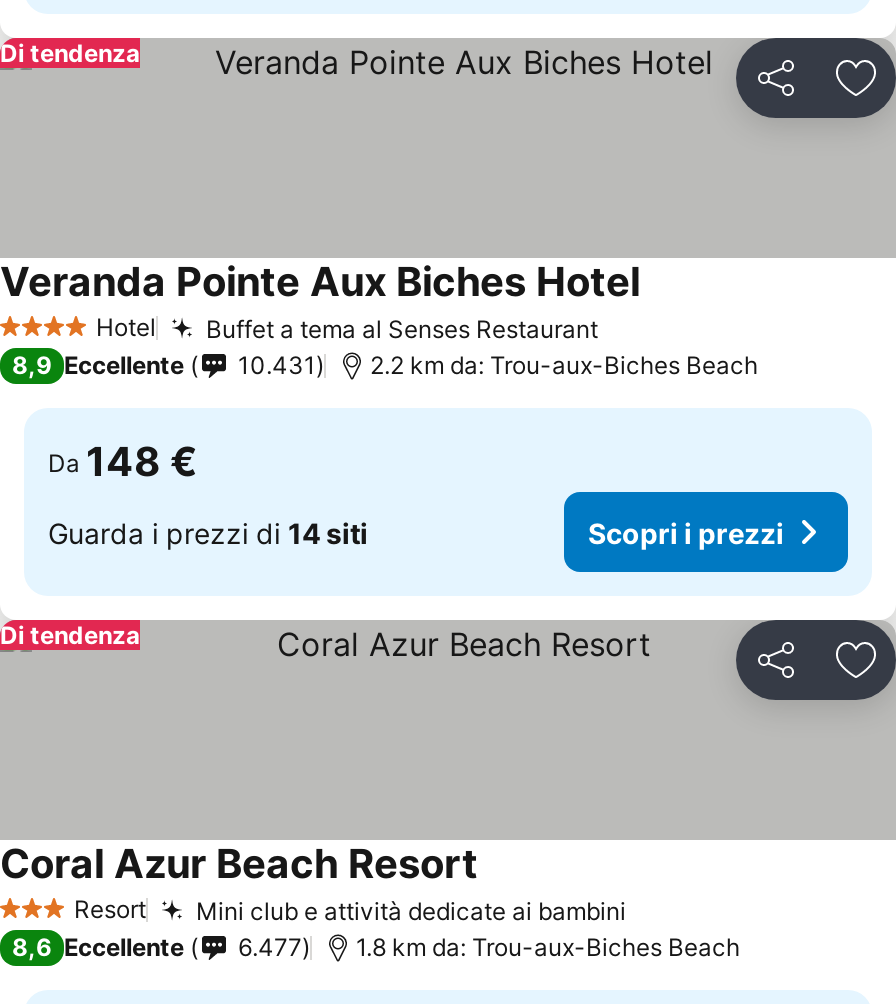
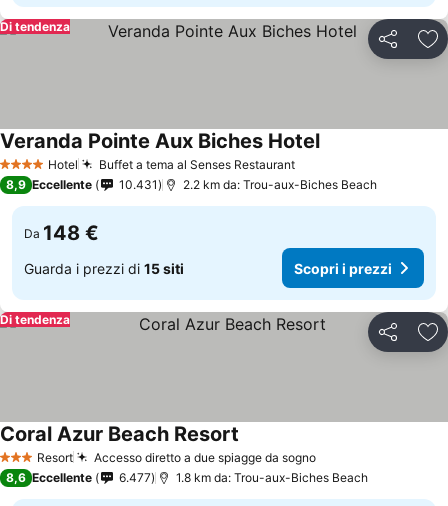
[48,515,368,549] Guarda i prezzi di 14 siti -> [24,259,184,276] Guarda i prezzi di 15 siti
[196,895,626,925] Mini club e attività dedicate ai bambini -> [94,449,316,464] Accesso diretto a due spiagge da sogno

